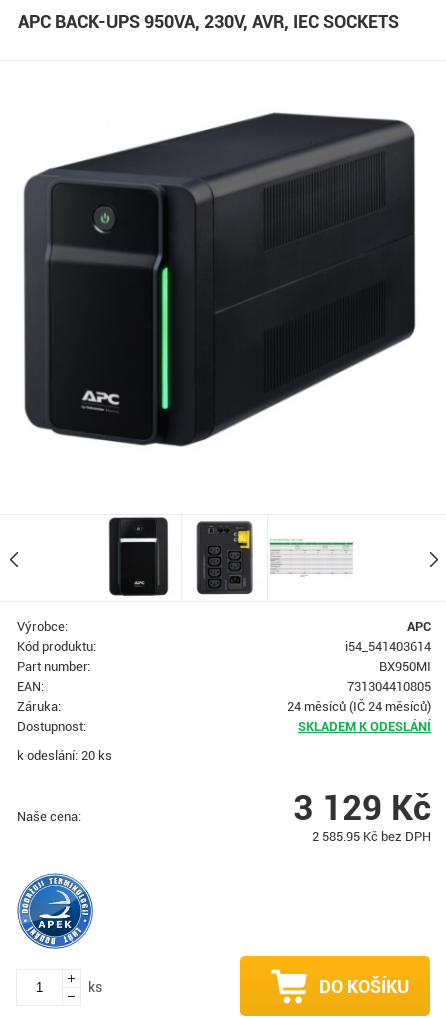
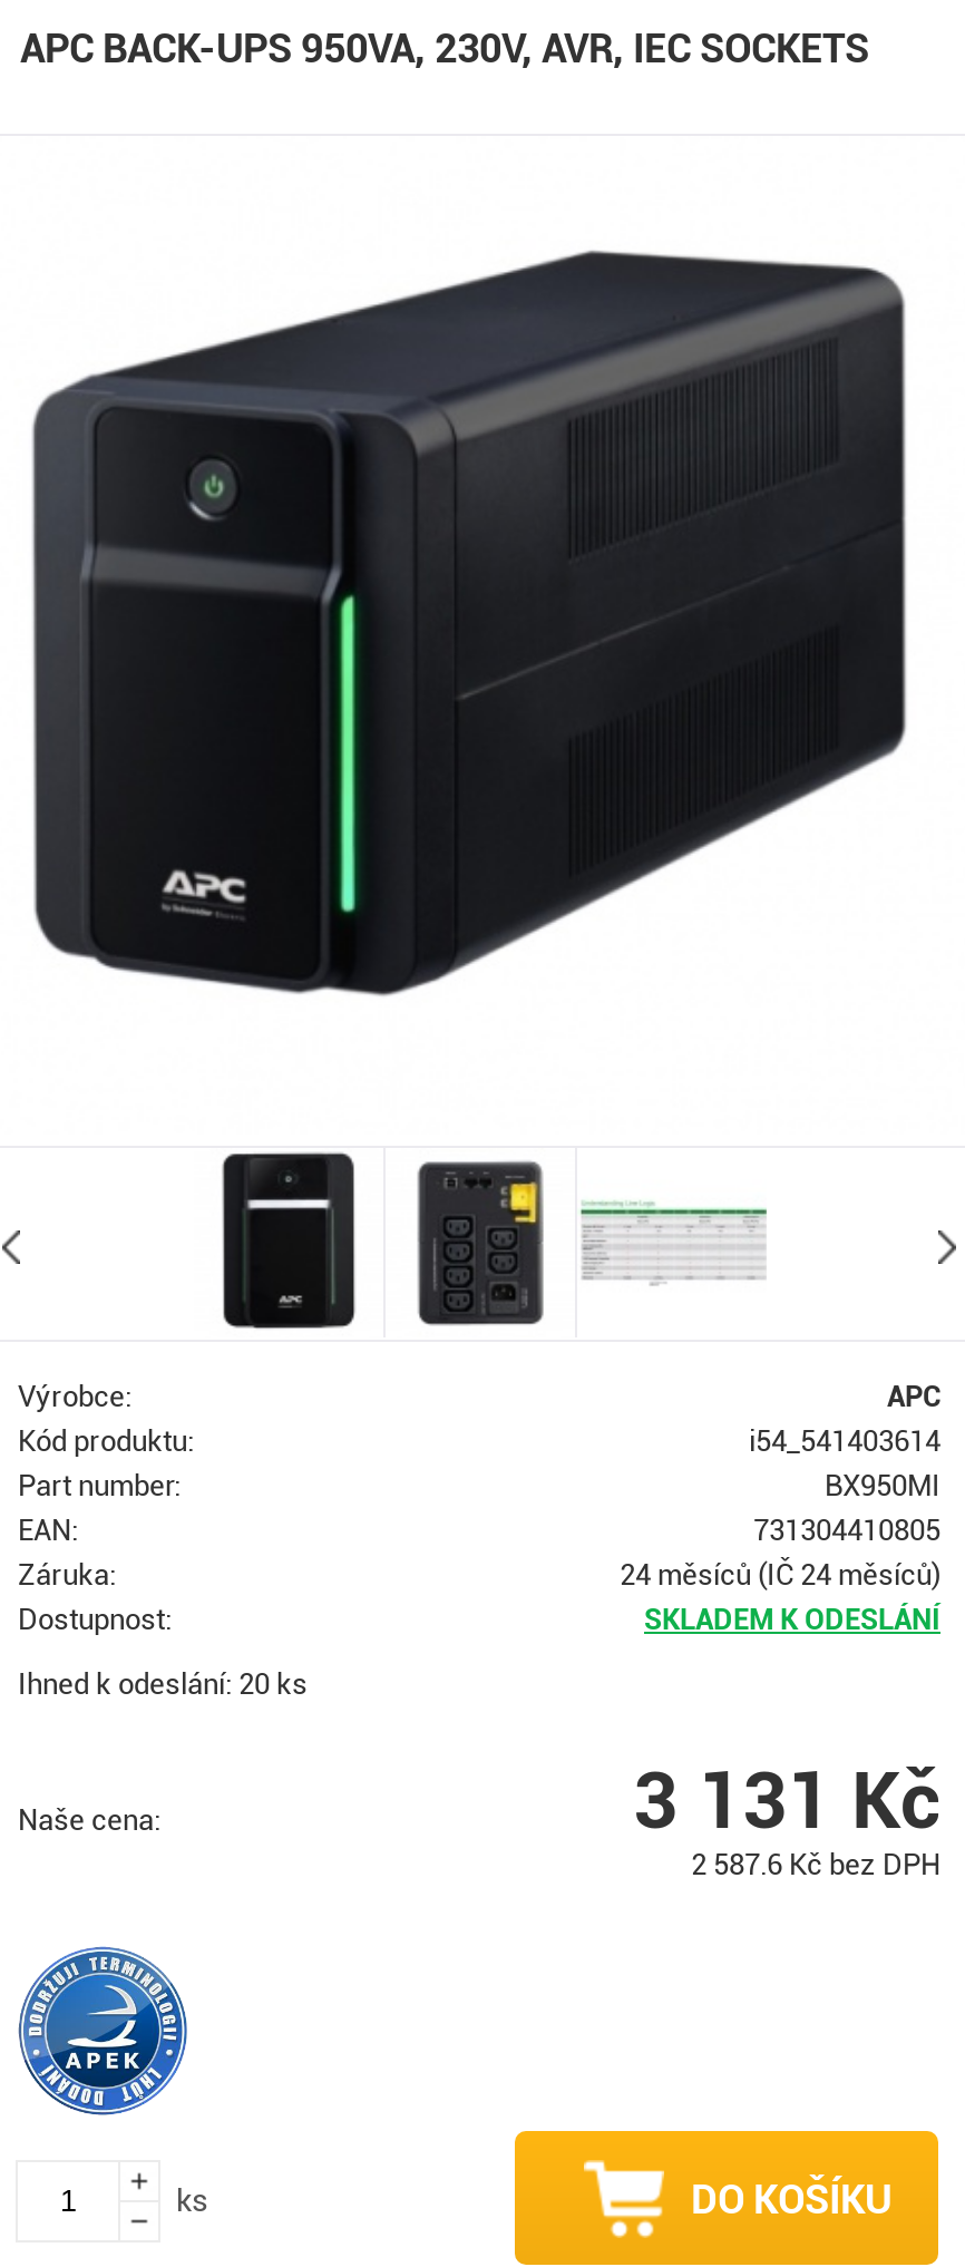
[17,748,112,763] k odeslání: 20 ks -> [18,1667,308,1701] Ihned k odeslání: 20 ks
[293,788,431,829] 3 129 Kč -> [633,1757,940,1848] 3 131 Kč
[312,829,431,844] 2 585.95 Kč bez DPH -> [691,1848,940,1881] 2 587.6 Kč bez DPH

